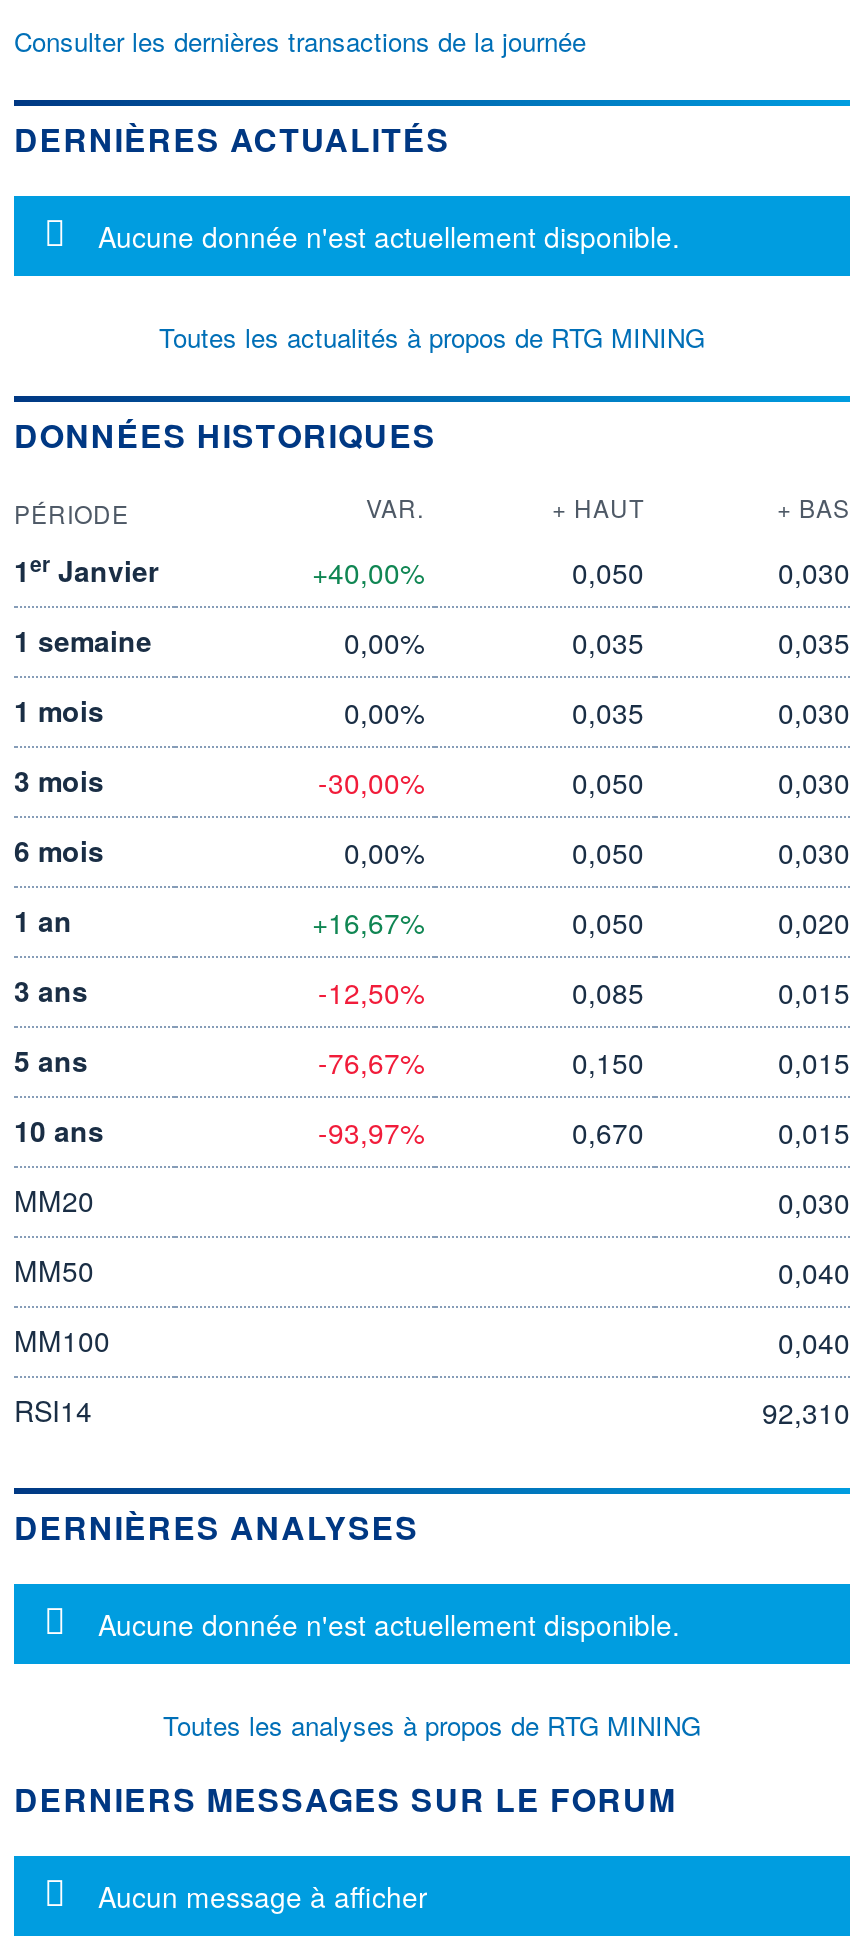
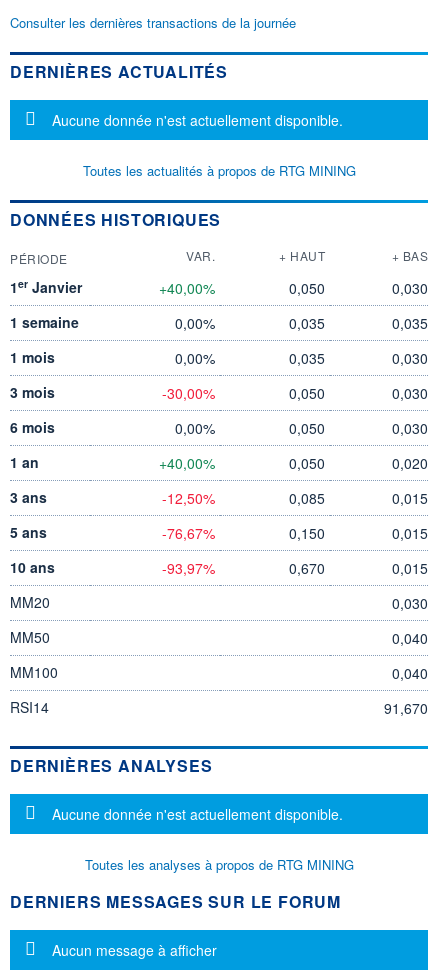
[312,902,424,942] +16,67% -> [159,453,215,473] +40,00%
[762,1392,850,1432] 92,310 -> [384,698,428,718] 91,670

